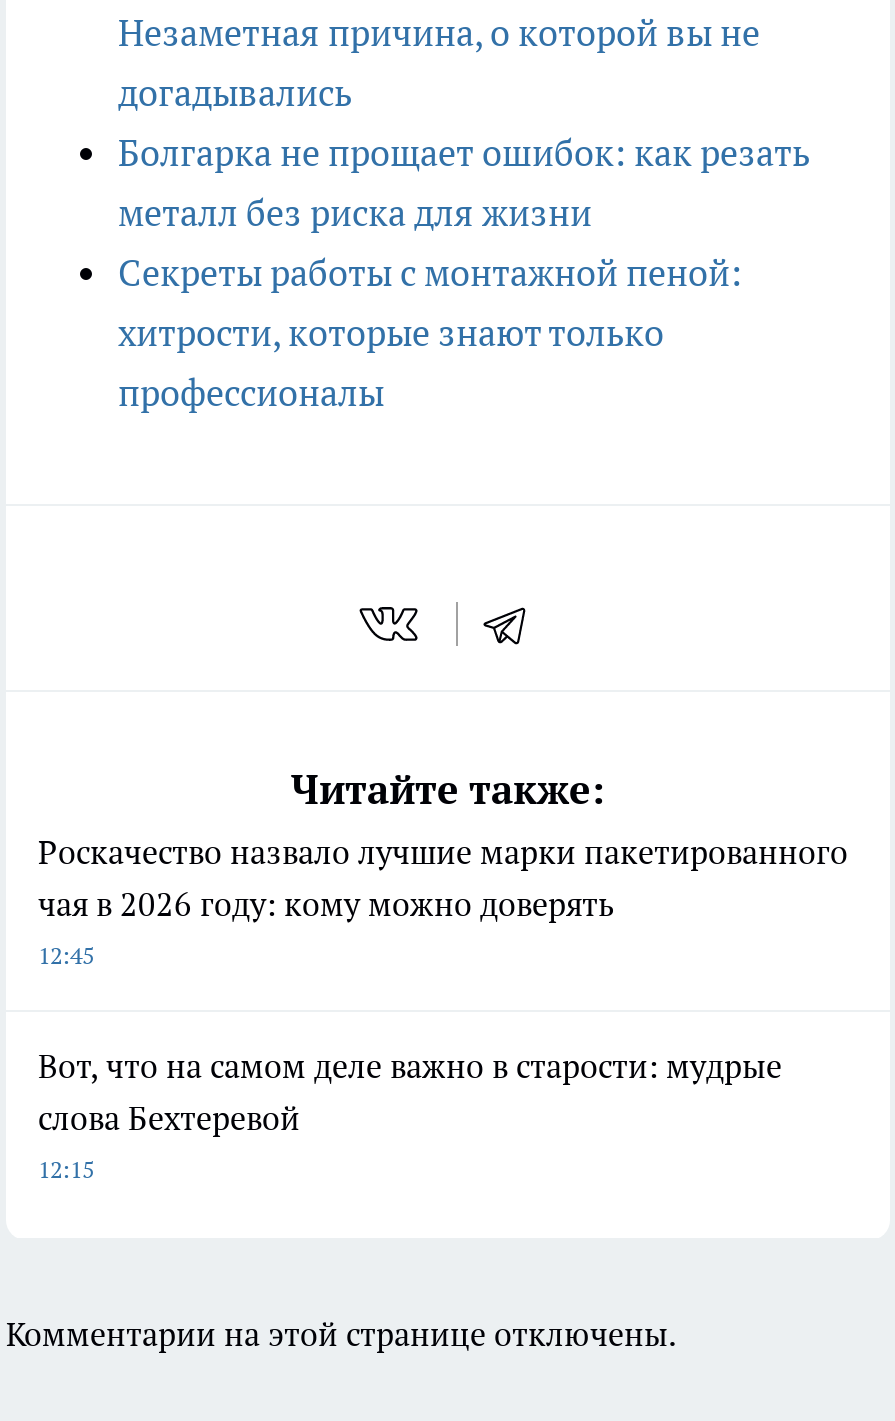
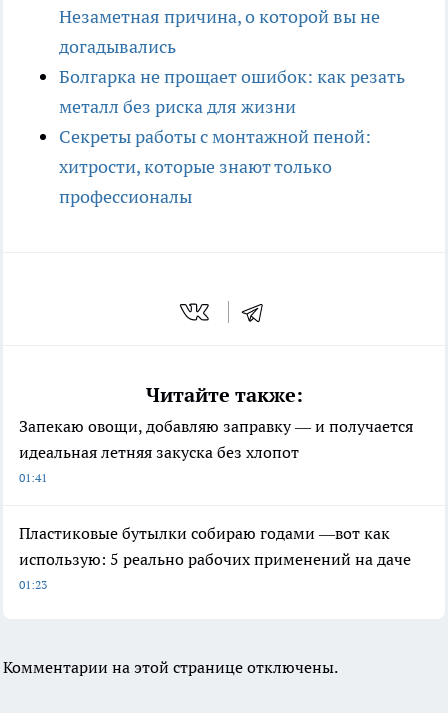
[38,832,848,970] Роскачество назвало лучшие марки пакетированного | чая в 2026 году: кому можно доверять | 12:45 -> [19,416,413,485] Запекаю овощи, добавляю заправку — и получается | идеальная летняя закуска без хлопот | 01:41
[38,1046,782,1184] Вот, что на самом деле важно в старости: мудрые | слова Бехтеревой | 12:15 -> [19,523,411,592] Пластиковые бутылки собираю годами —вот как | использую: 5 реально рабочих применений на даче | 01:23

